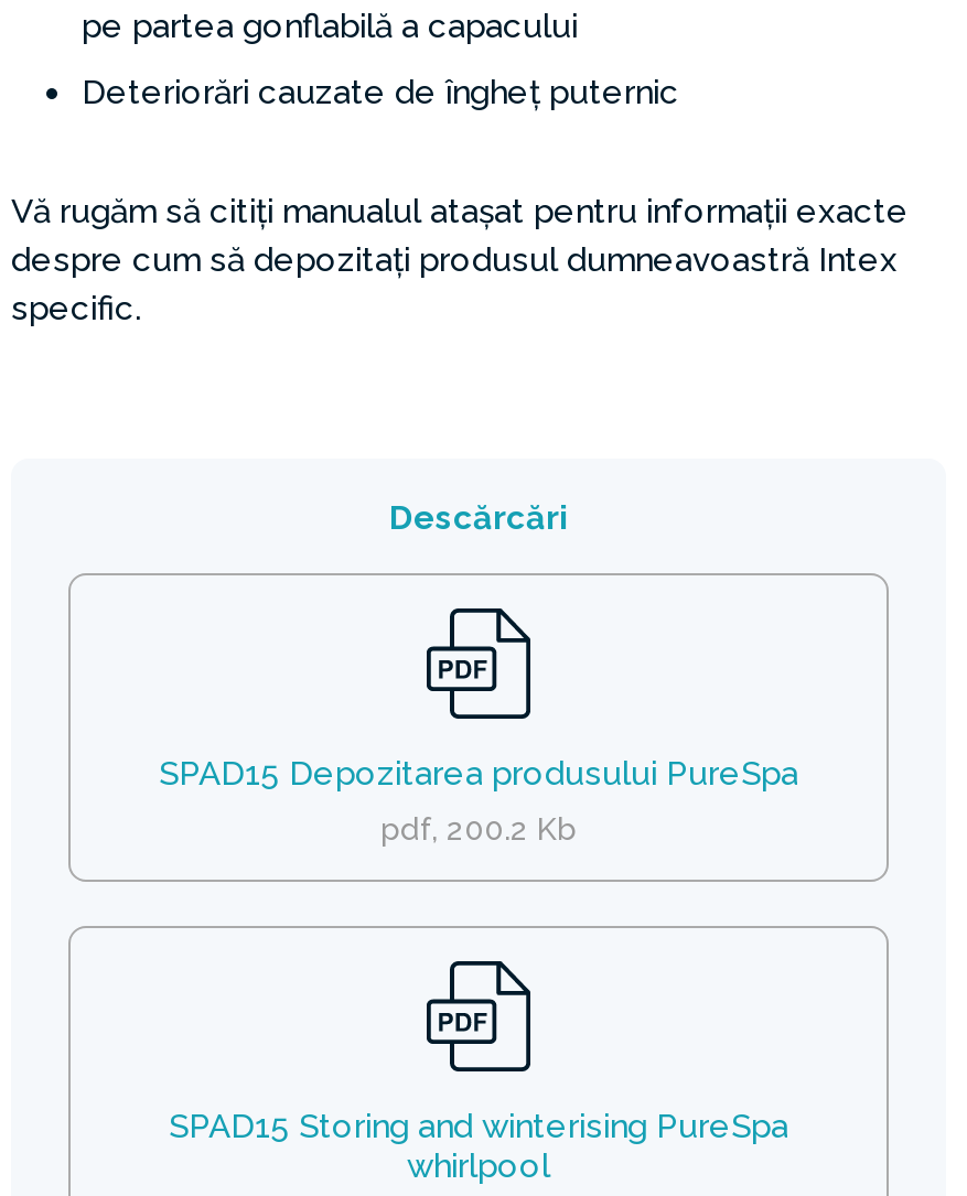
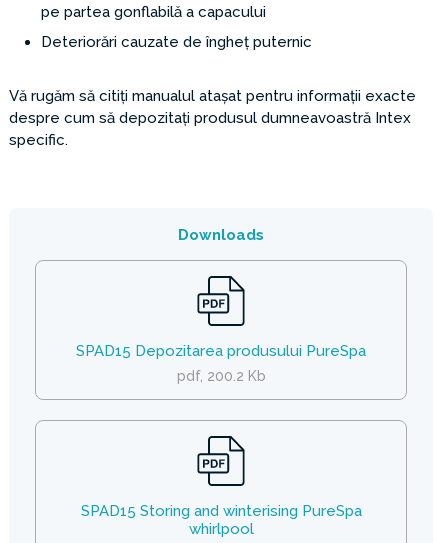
[389,498,568,538] Descărcări -> [178,226,264,244] Downloads

